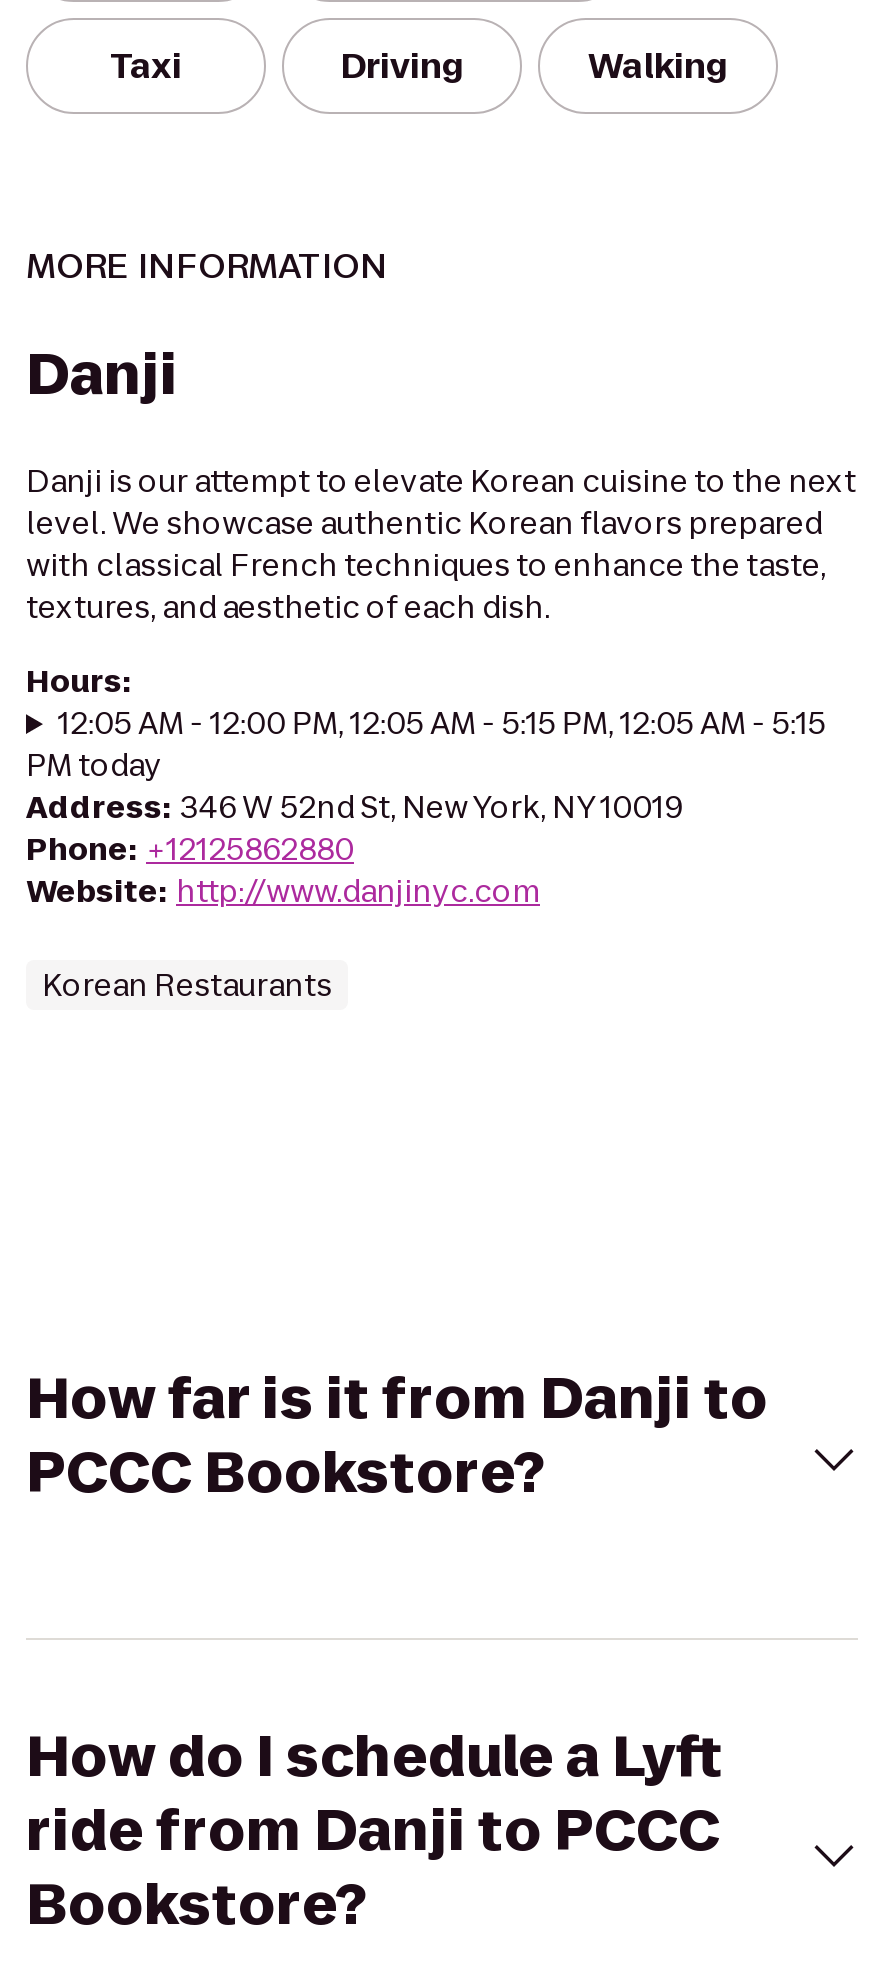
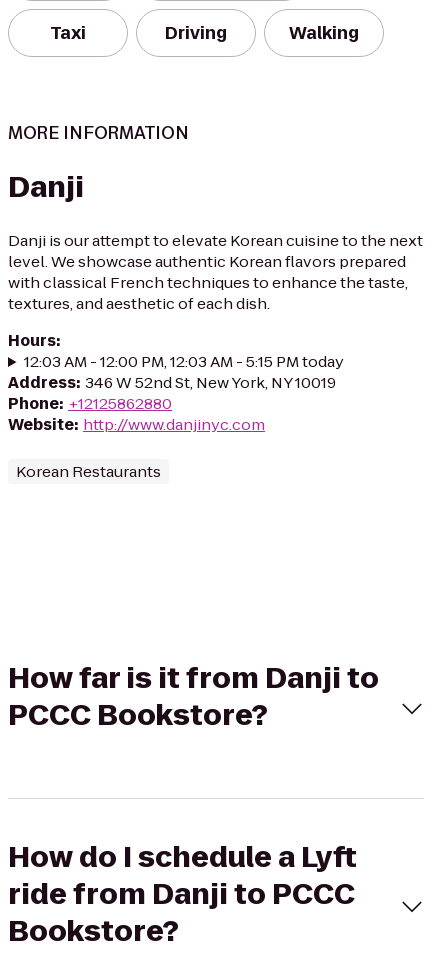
[26,702,826,786] 12:05 AM - 12:00 PM, 12:05 AM - 5:15 PM, 12:05 AM - 5:15 | PM today -> [24,351,344,372] 12:03 AM - 12:00 PM, 12:03 AM - 5:15 PM today

